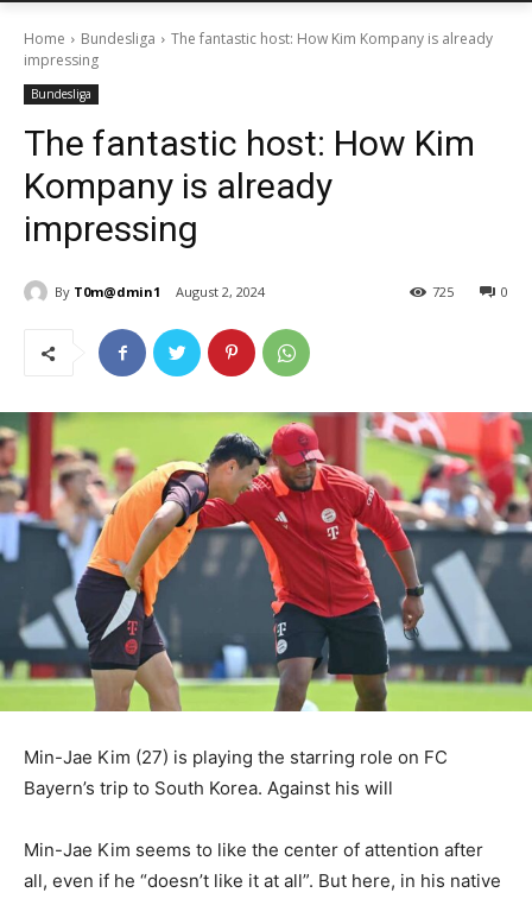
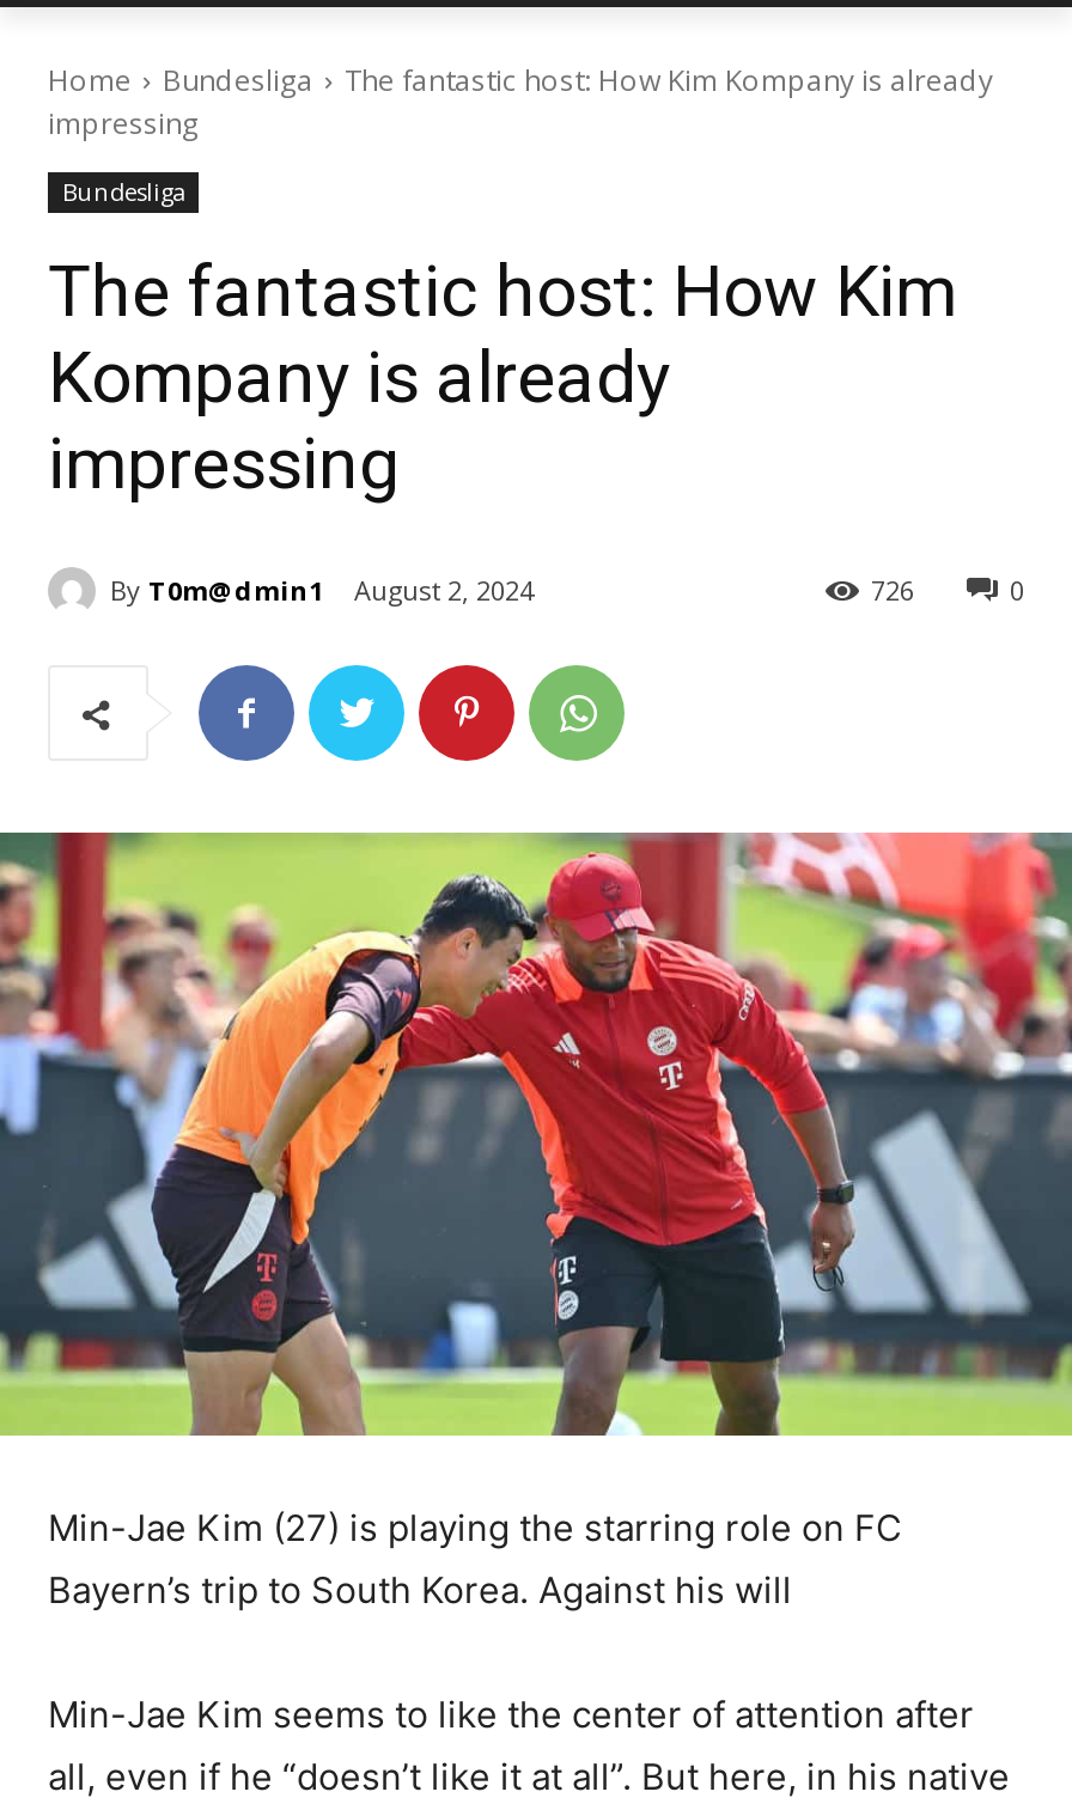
[432,283,454,301] 725 -> [871,572,914,608] 726

